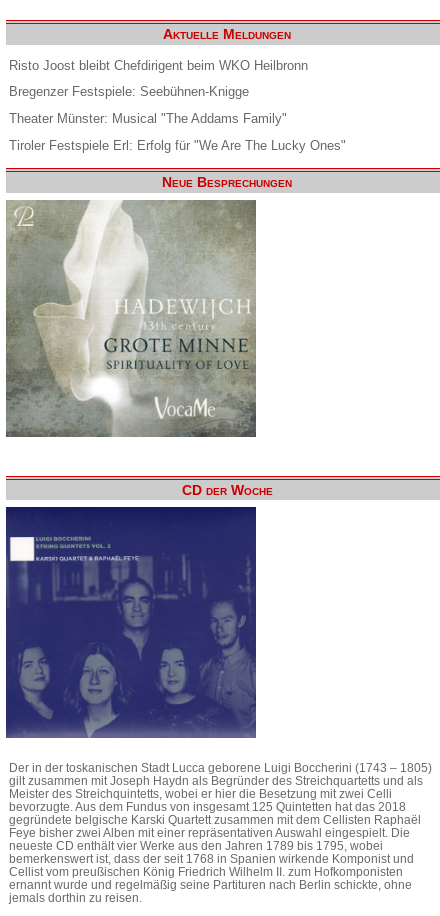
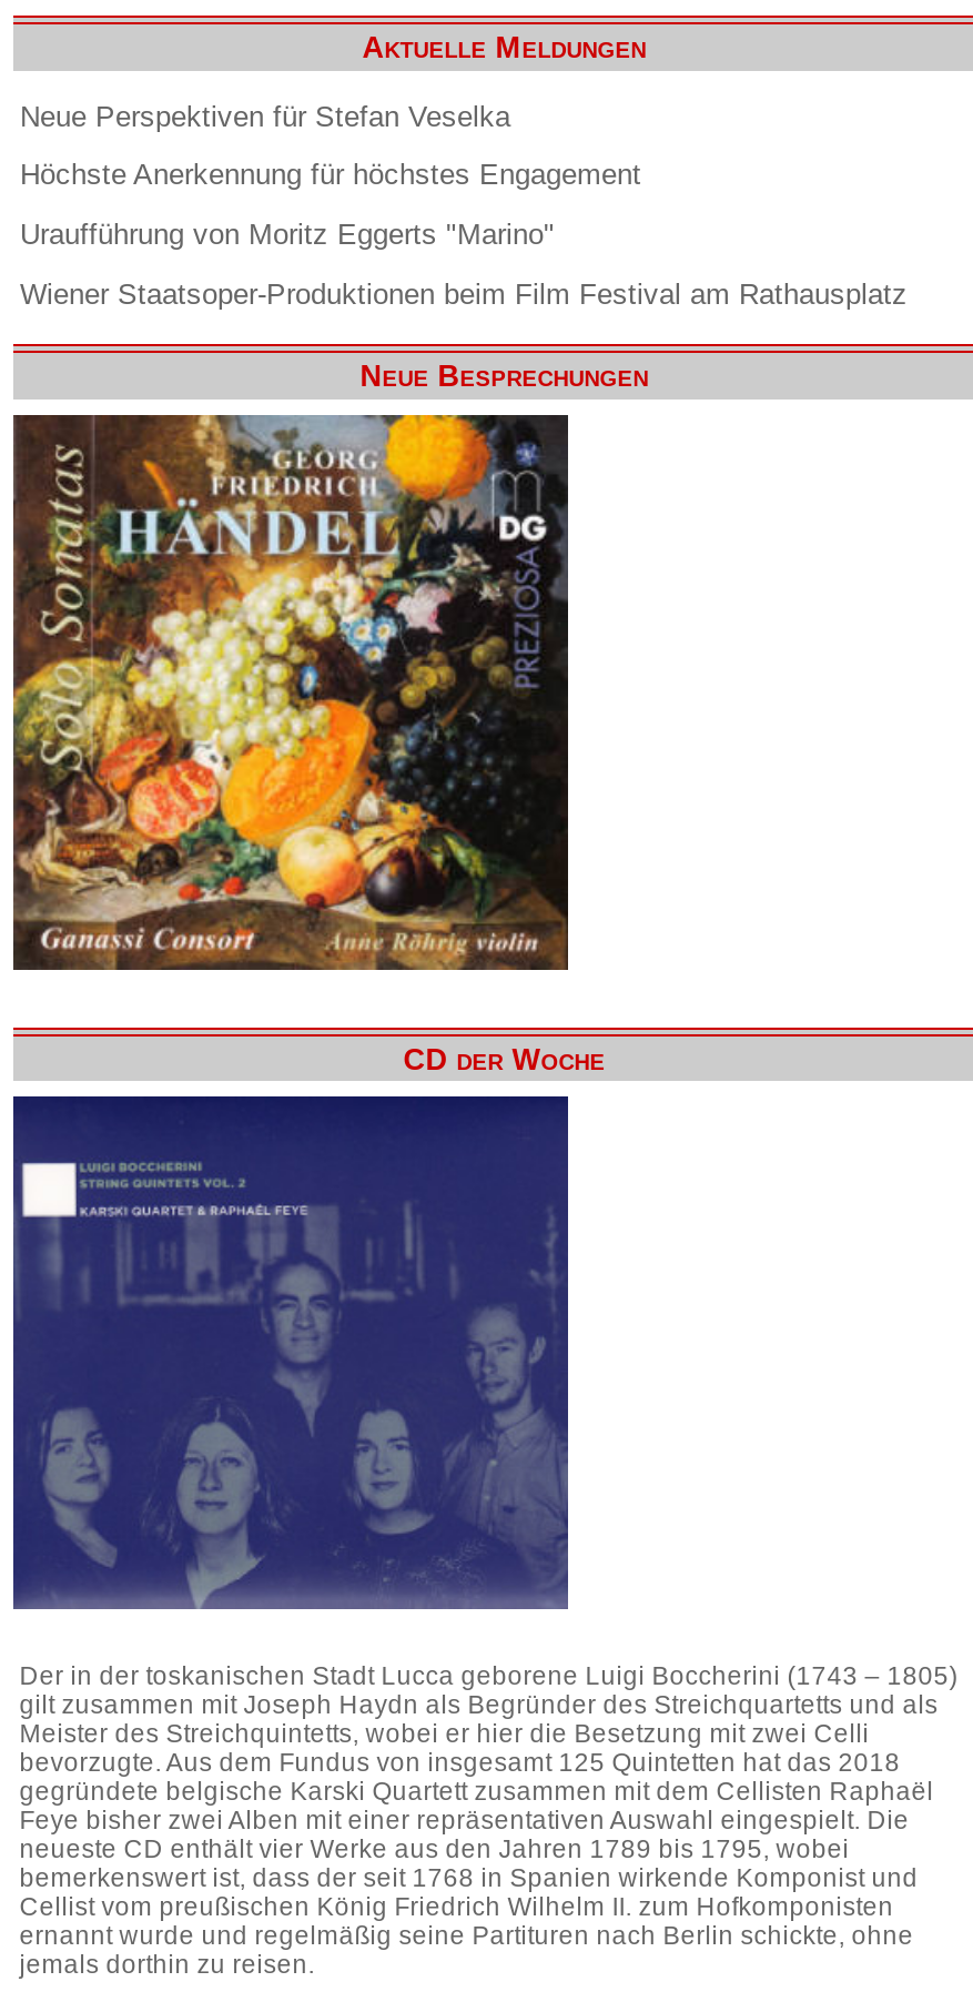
[9,58,308,73] Risto Joost bleibt Chefdirigent beim WKO Heilbronn -> [20,99,510,133] Neue Perspektiven für Stefan Veselka
[9,84,249,99] Bregenzer Festspiele: Seebühnen-Knigge -> [20,158,641,192] Höchste Anerkennung für höchstes Engagement
[9,111,287,126] Theater Münster: Musical "The Addams Family" -> [20,218,555,251] Uraufführung von Moritz Eggerts "Marino"
[9,138,346,153] Tiroler Festspiele Erl: Erfolg für "We Are The Lucky Ones" -> [20,277,908,310] Wiener Staatsoper-Produktionen beim Film Festival am Rathausplatz
[6,199,257,450] [image] -> [11,413,570,972] [image]

